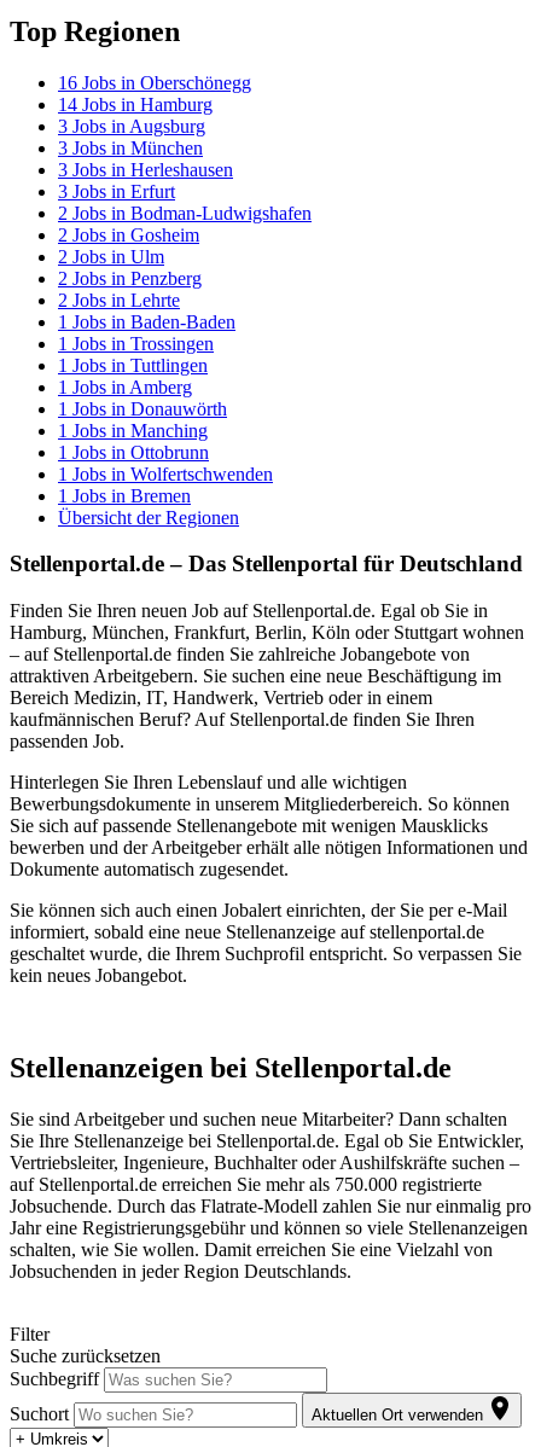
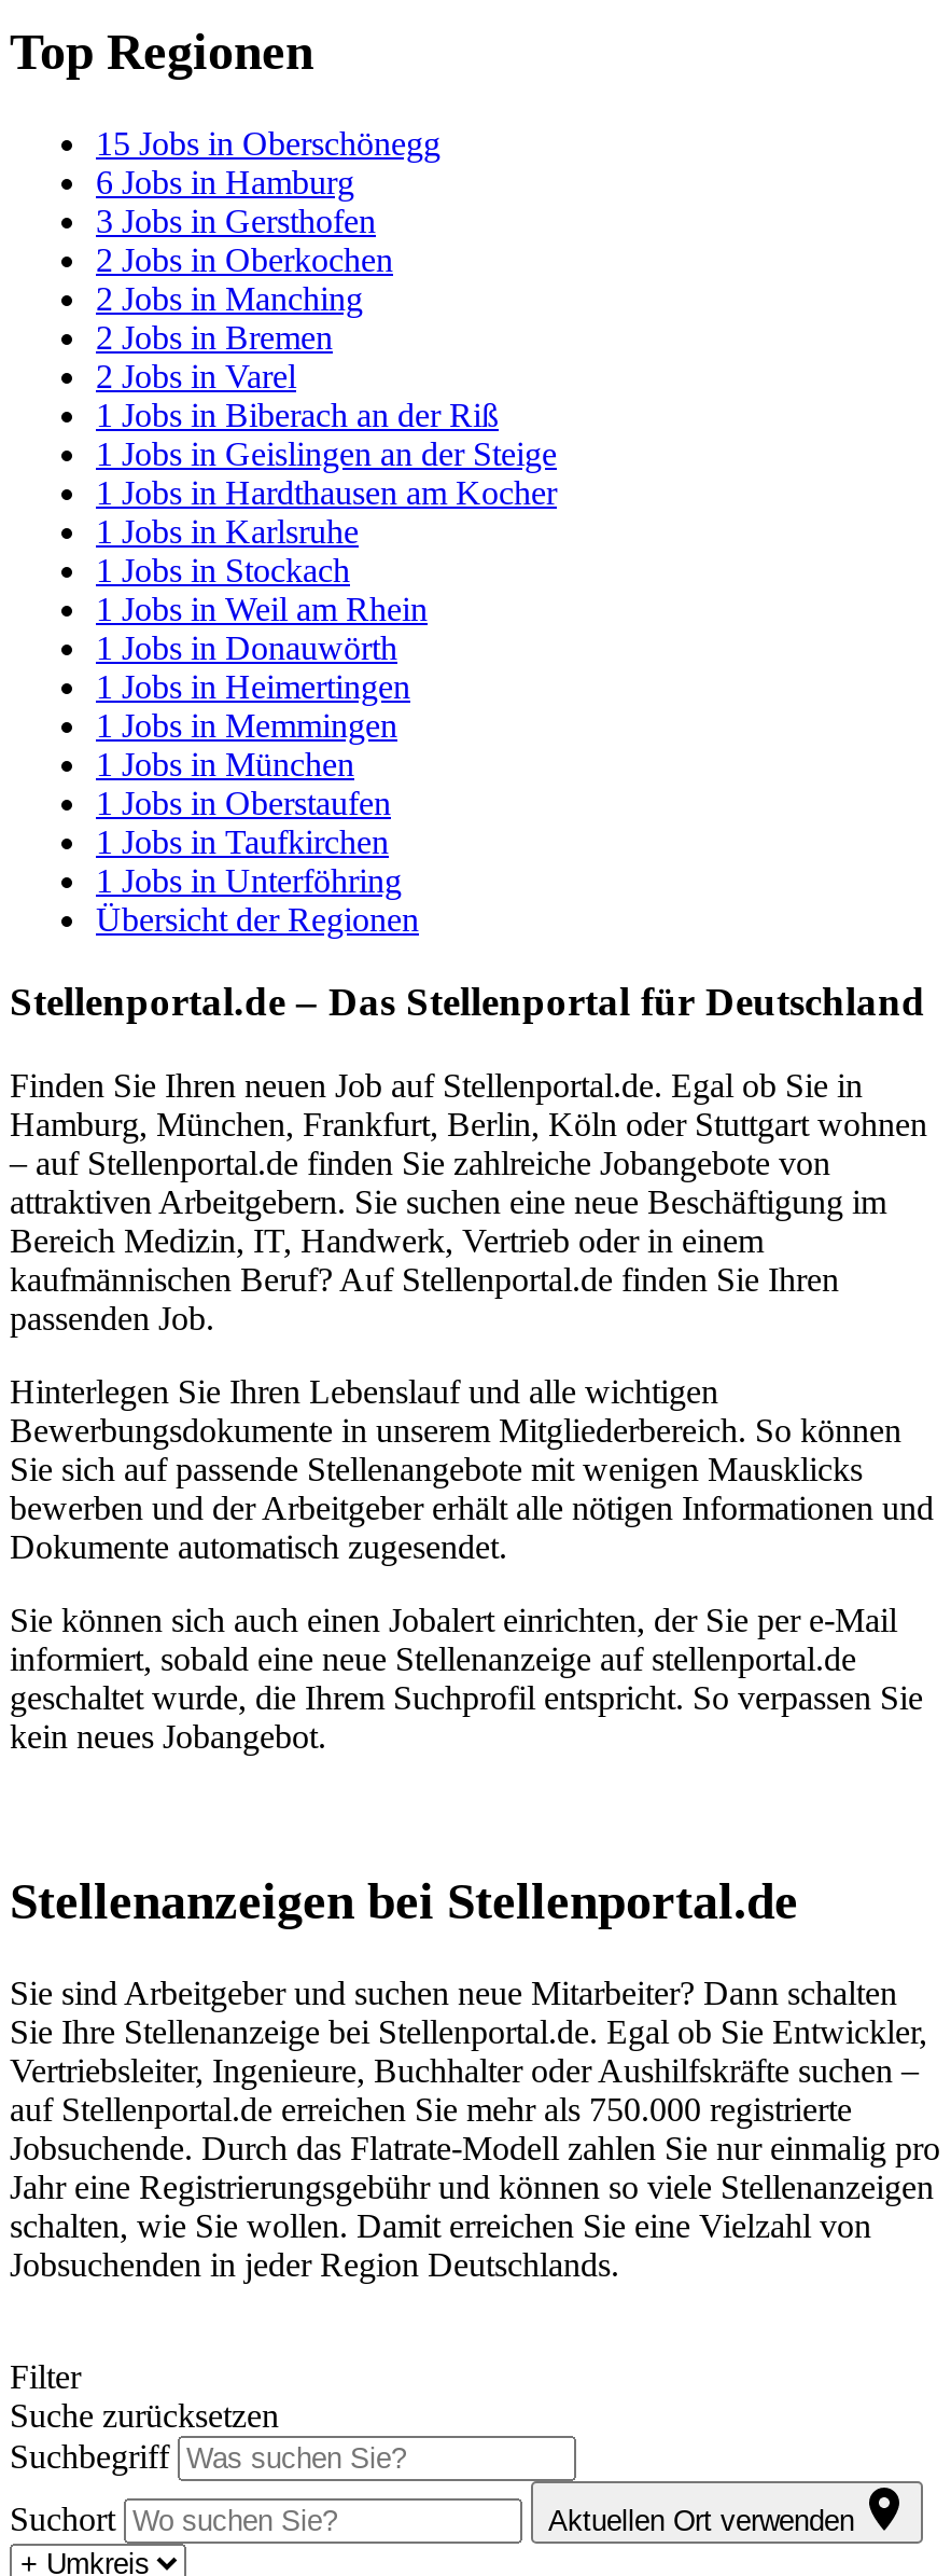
[58,72,312,397] 16 Jobs in Oberschönegg | 14 Jobs in Hamburg | 3 Jobs in Augsburg | 3 Jobs in München | 3 Jobs in Herleshausen | 3 Jobs in Erfurt | 2 Jobs in Bodman-Ludwigshafen | 2 Jobs in Gosheim | 2 Jobs in Ulm | 2 Jobs in Penzberg | 2 Jobs in Lehrte | 1 Jobs in Baden-Baden | 1 Jobs in Trossingen | 1 Jobs in Tuttlingen | 1 Jobs in Amberg -> [96,124,557,627] 15 Jobs in Oberschönegg | 6 Jobs in Hamburg | 3 Jobs in Gersthofen | 2 Jobs in Oberkochen | 2 Jobs in Manching | 2 Jobs in Bremen | 2 Jobs in Varel | 1 Jobs in Biberach an der Riß | 1 Jobs in Geislingen an der Steige | 1 Jobs in Hardthausen am Kocher | 1 Jobs in Karlsruhe | 1 Jobs in Stockach | 1 Jobs in Weil am Rhein
moved [58,398,227,419] -> [96,629,397,665]: 1 Jobs in Donauwörth
[58,420,273,506] 1 Jobs in Manching | 1 Jobs in Ottobrunn | 1 Jobs in Wolfertschwenden | 1 Jobs in Bremen -> [96,668,410,898] 1 Jobs in Heimertingen | 1 Jobs in Memmingen | 1 Jobs in München | 1 Jobs in Oberstaufen | 1 Jobs in Taufkirchen | 1 Jobs in Unterföhring

